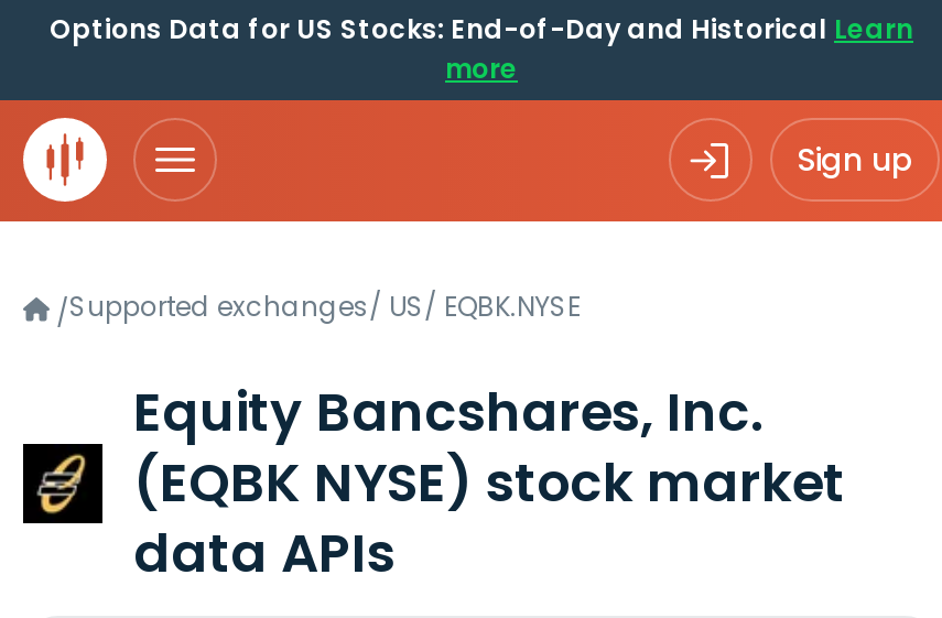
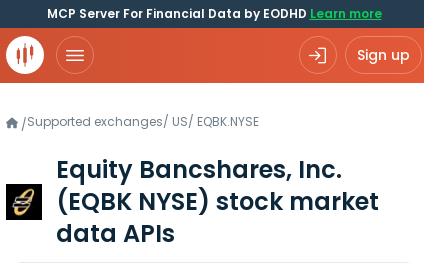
[50,10,913,87] Options Data for US Stocks: End-of-Day and Historical Learn | more -> [46,5,381,22] MCP Server For Financial Data by EODHD Learn more

